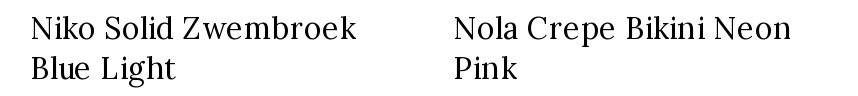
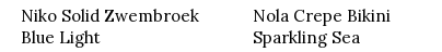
[453,9,793,87] Nola Crepe Bikini Neon | Pink -> [252,5,390,47] Nola Crepe Bikini | Sparkling Sea

